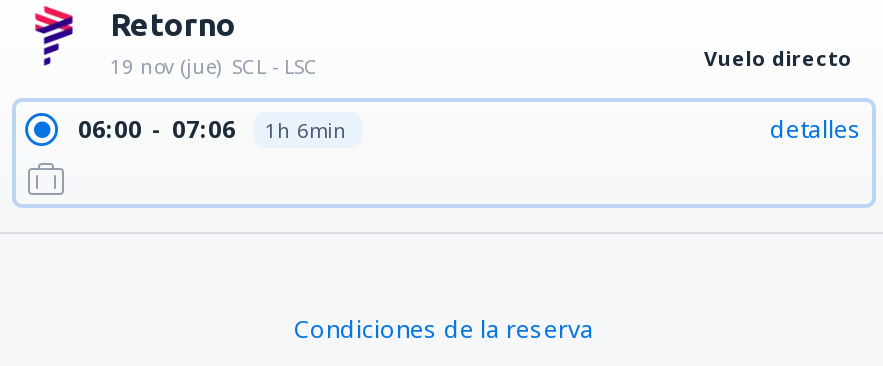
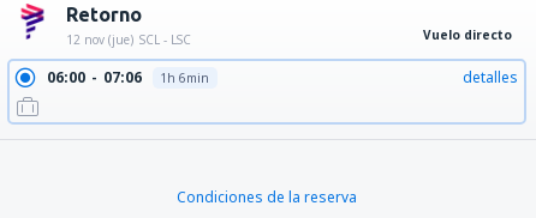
[110,52,318,80] 19 nov (jue) SCL - LSC -> [66,31,191,48] 12 nov (jue) SCL - LSC

